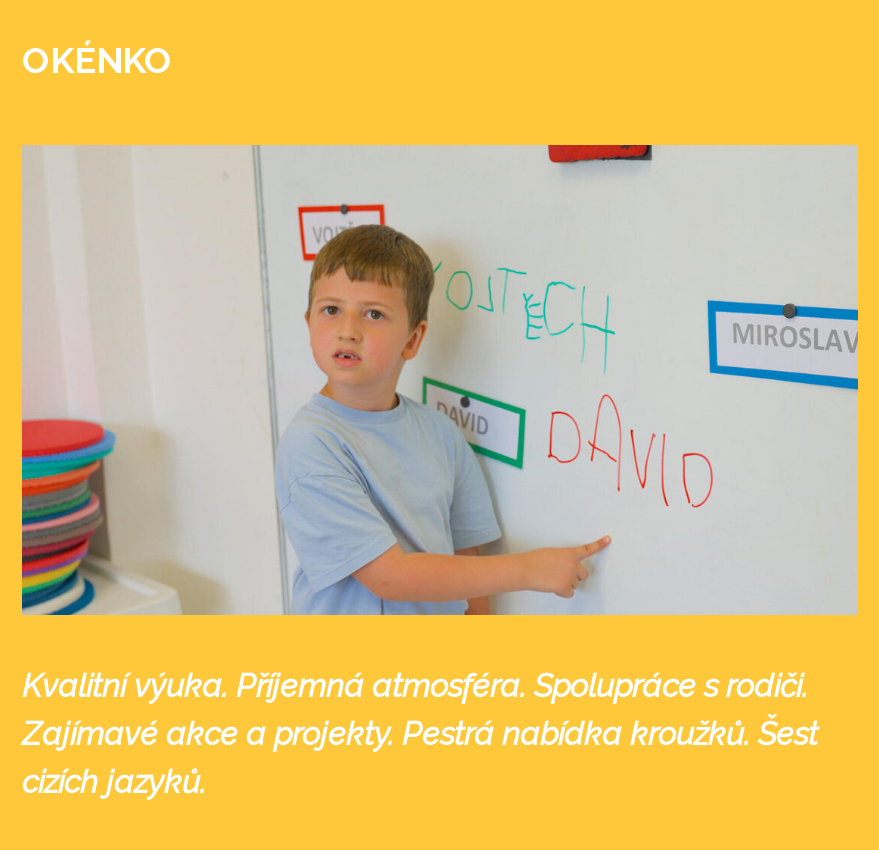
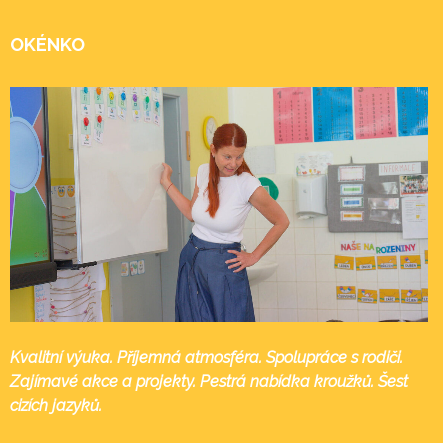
[20,143,860,617] [image] -> [9,86,429,323] [image]

